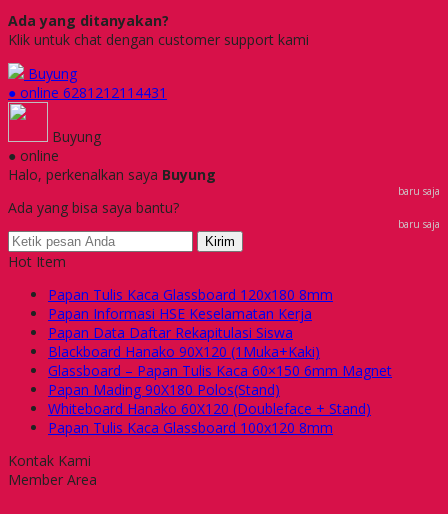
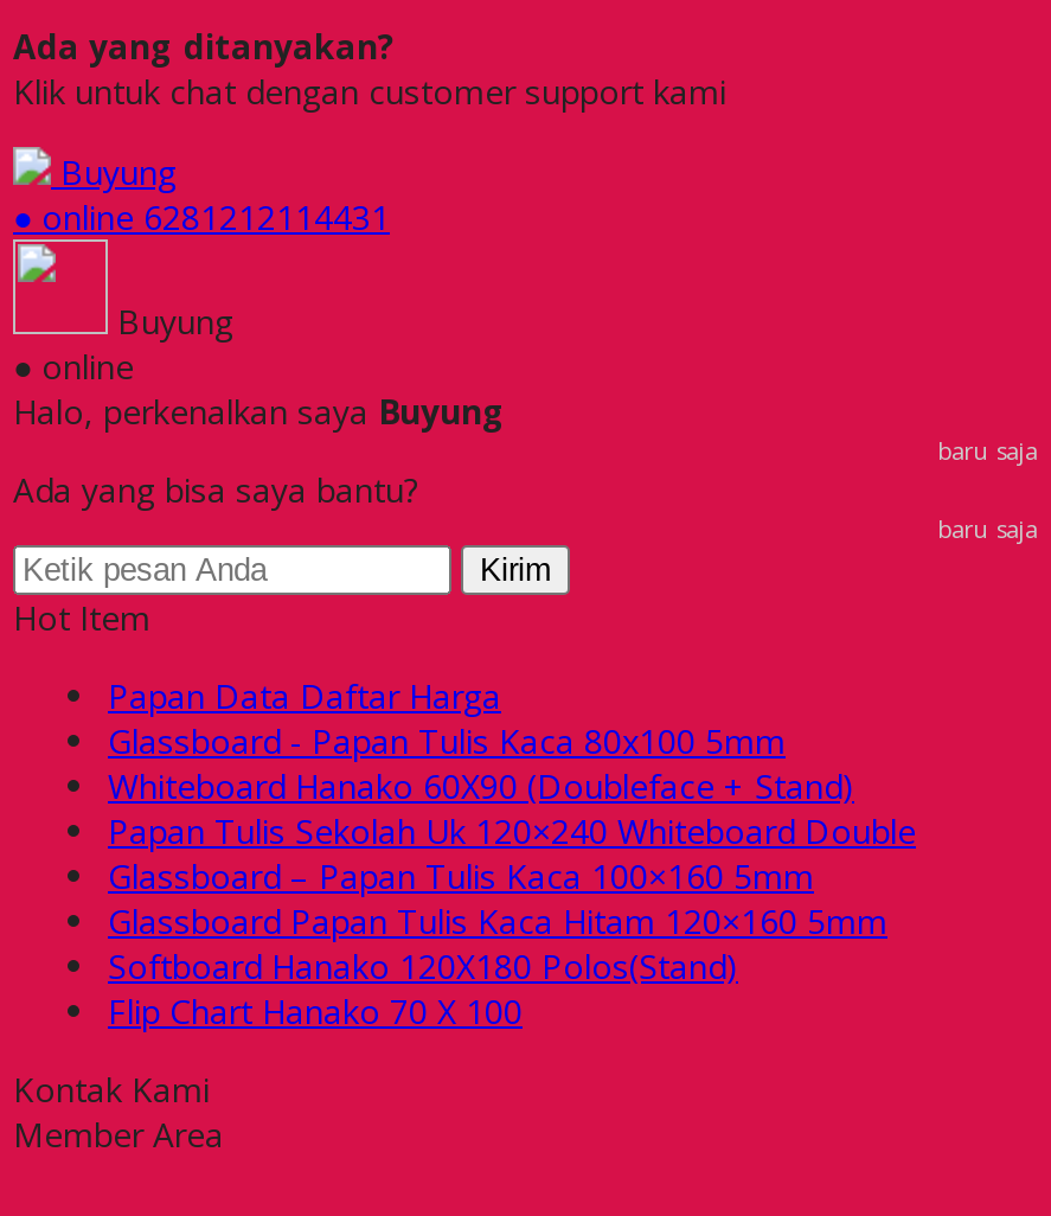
[48,285,392,437] Papan Tulis Kaca Glassboard 120x180 8mm | Papan Informasi HSE Keselamatan Kerja | Papan Data Daftar Rekapitulasi Siswa | Blackboard Hanako 90X120 (1Muka+Kaki) | Glassboard – Papan Tulis Kaca 60×150 6mm Magnet | Papan Mading 90X180 Polos(Stand) | Whiteboard Hanako 60X120 (Doubleface + Stand) | Papan Tulis Kaca Glassboard 100x120 8mm -> [108,673,916,1033] Papan Data Daftar Harga | Glassboard - Papan Tulis Kaca 80x100 5mm | Whiteboard Hanako 60X90 (Doubleface + Stand) | Papan Tulis Sekolah Uk 120×240 Whiteboard Double | Glassboard – Papan Tulis Kaca 100×160 5mm | Glassboard Papan Tulis Kaca Hitam 120×160 5mm | Softboard Hanako 120X180 Polos(Stand) | Flip Chart Hanako 70 X 100

